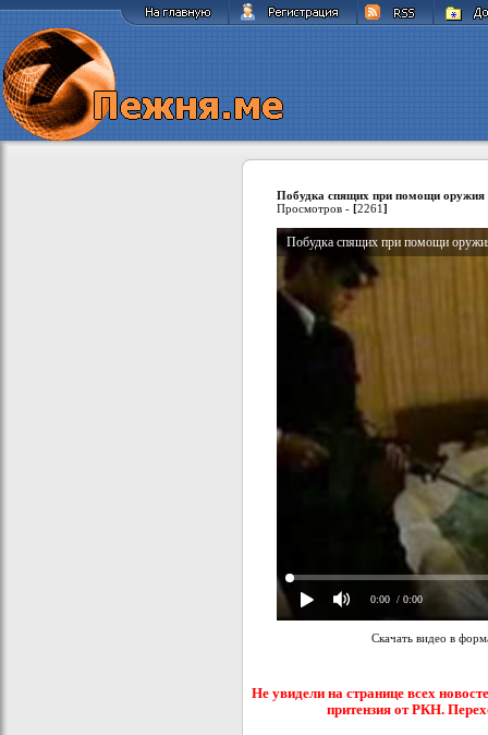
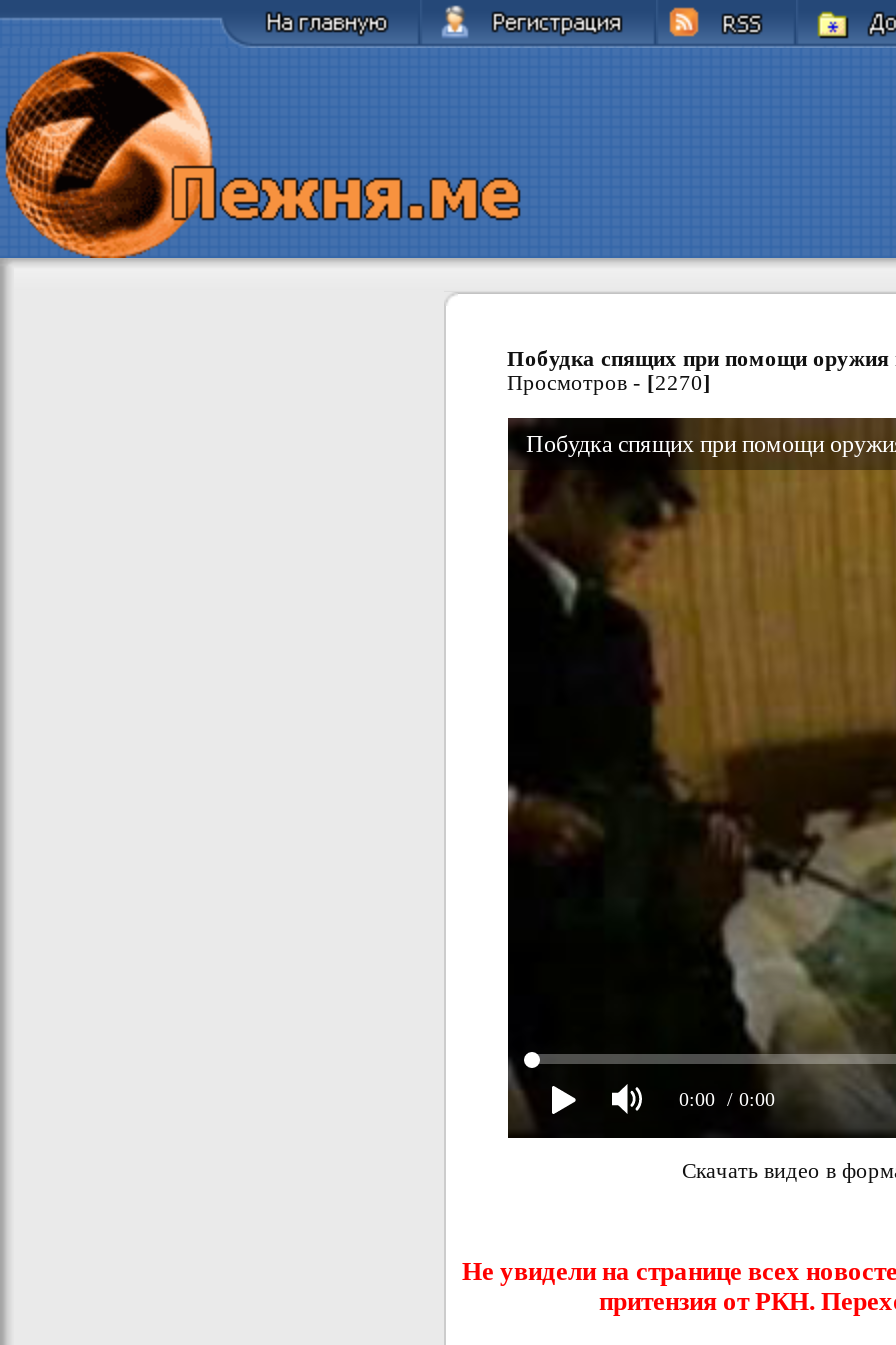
[276,202,387,215] Просмотров - [2261] -> [507,370,711,394] Просмотров - [2270]

